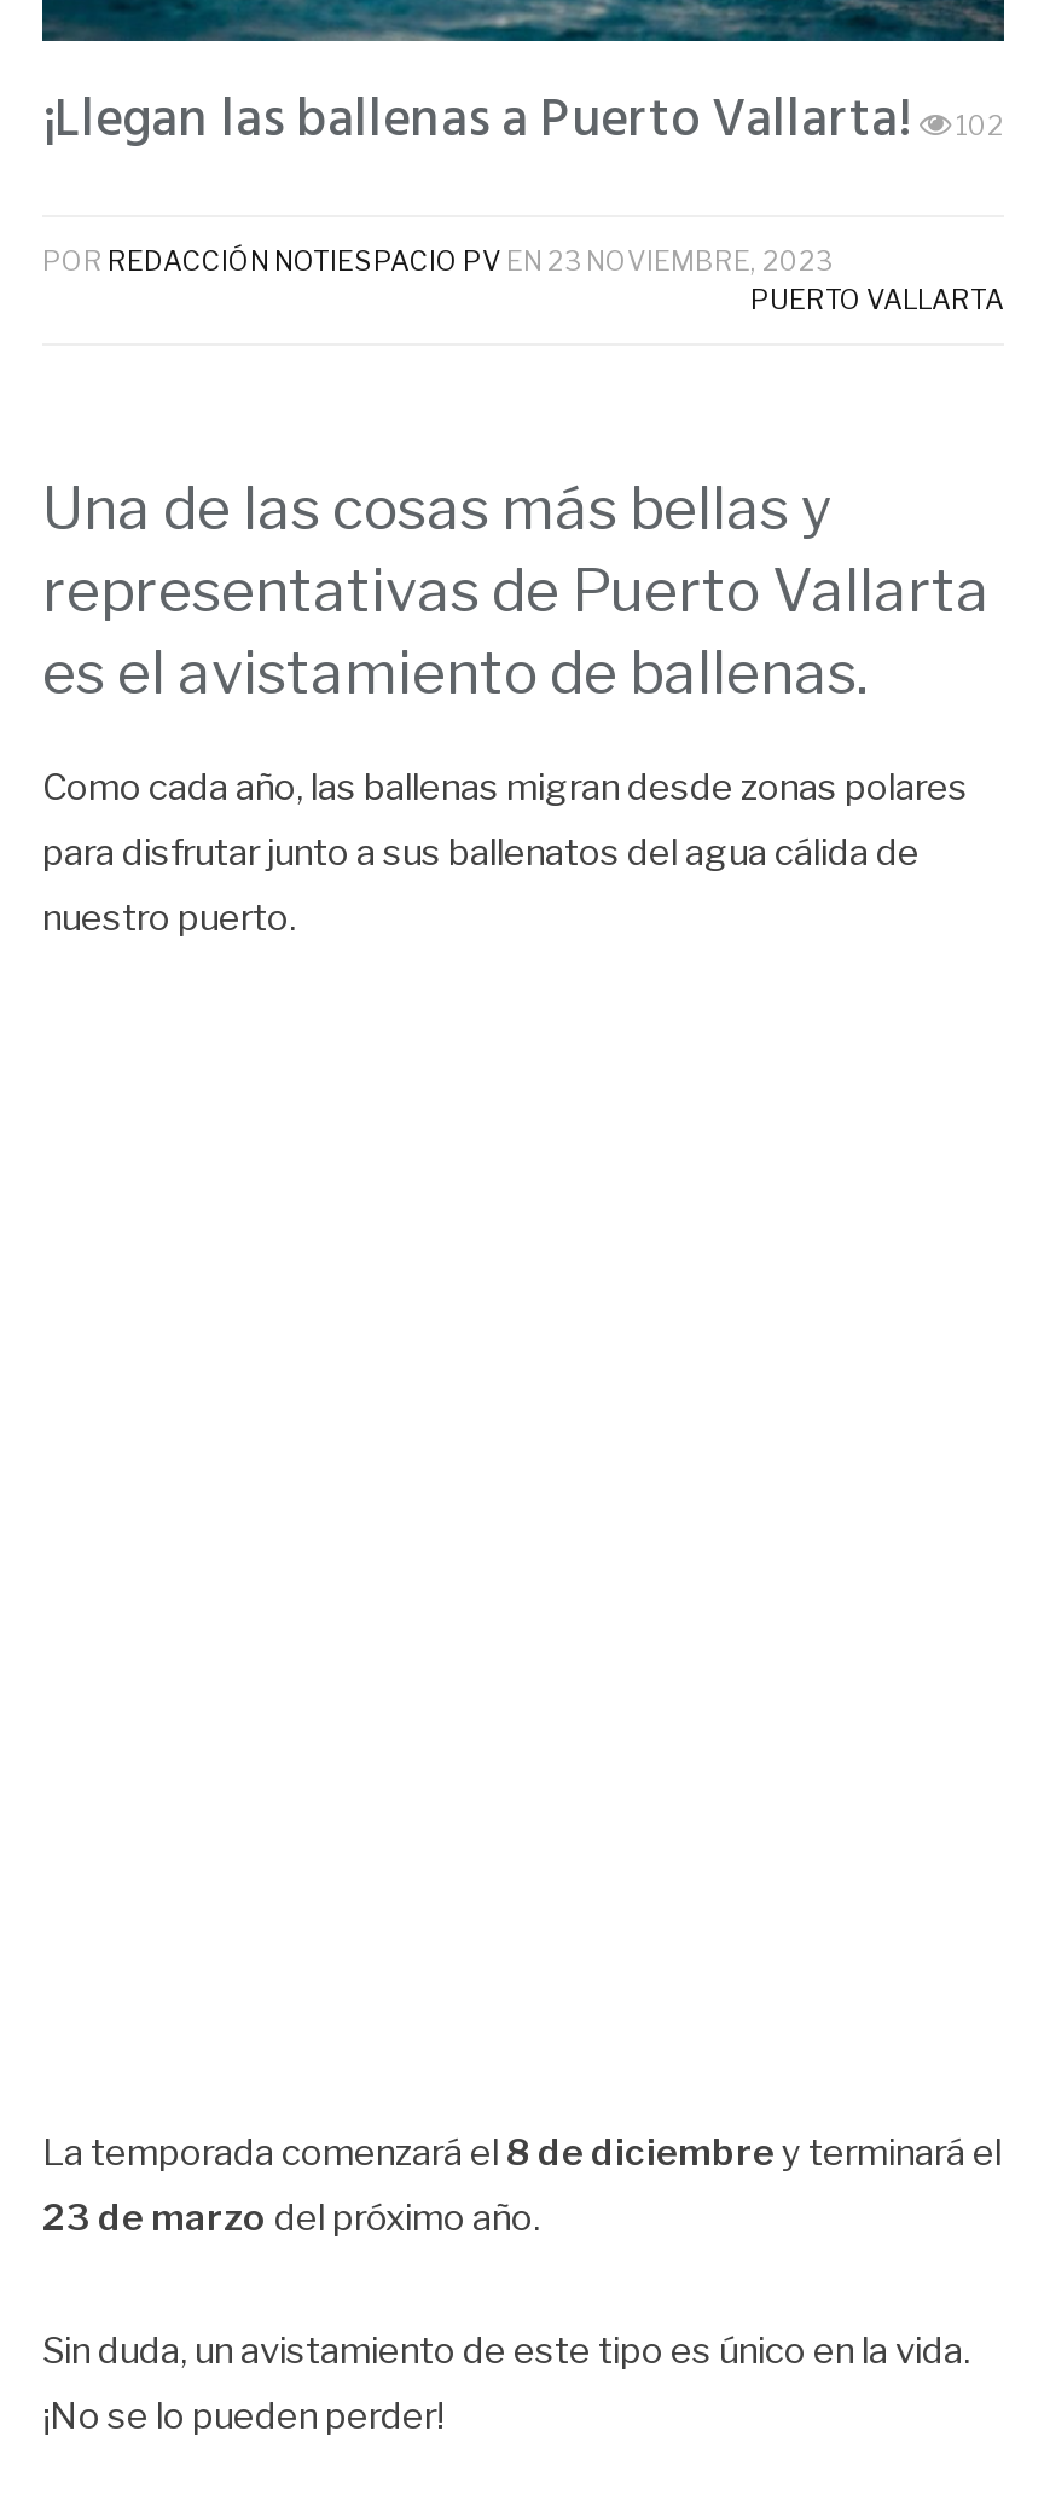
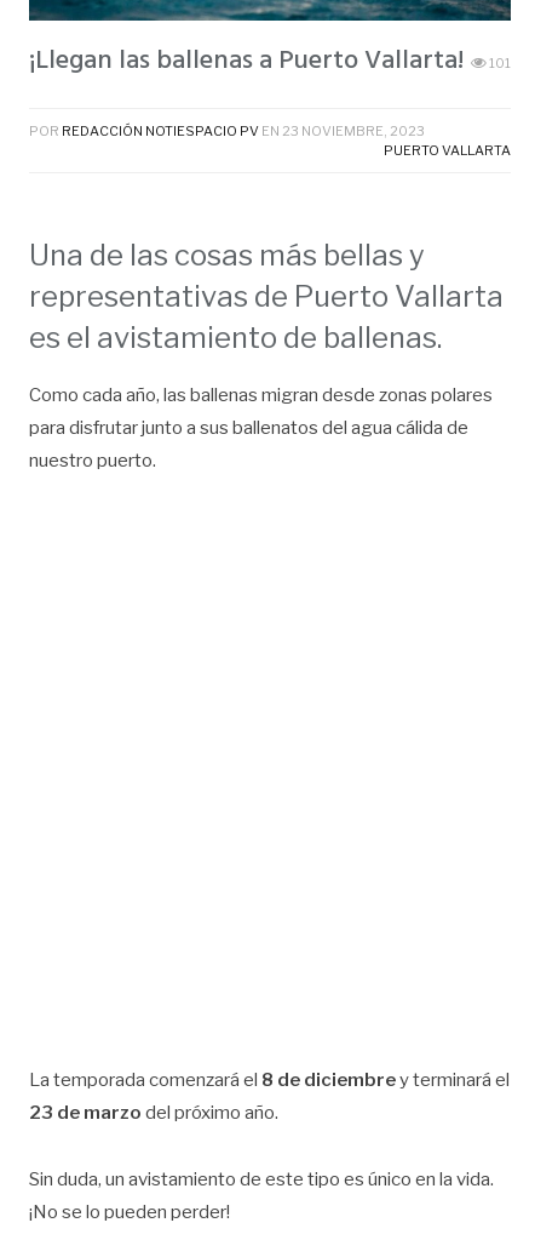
[42,80,1004,165] ¡Llegan las ballenas a Puerto Vallarta! 102 -> [29,40,511,83] ¡Llegan las ballenas a Puerto Vallarta! 101

